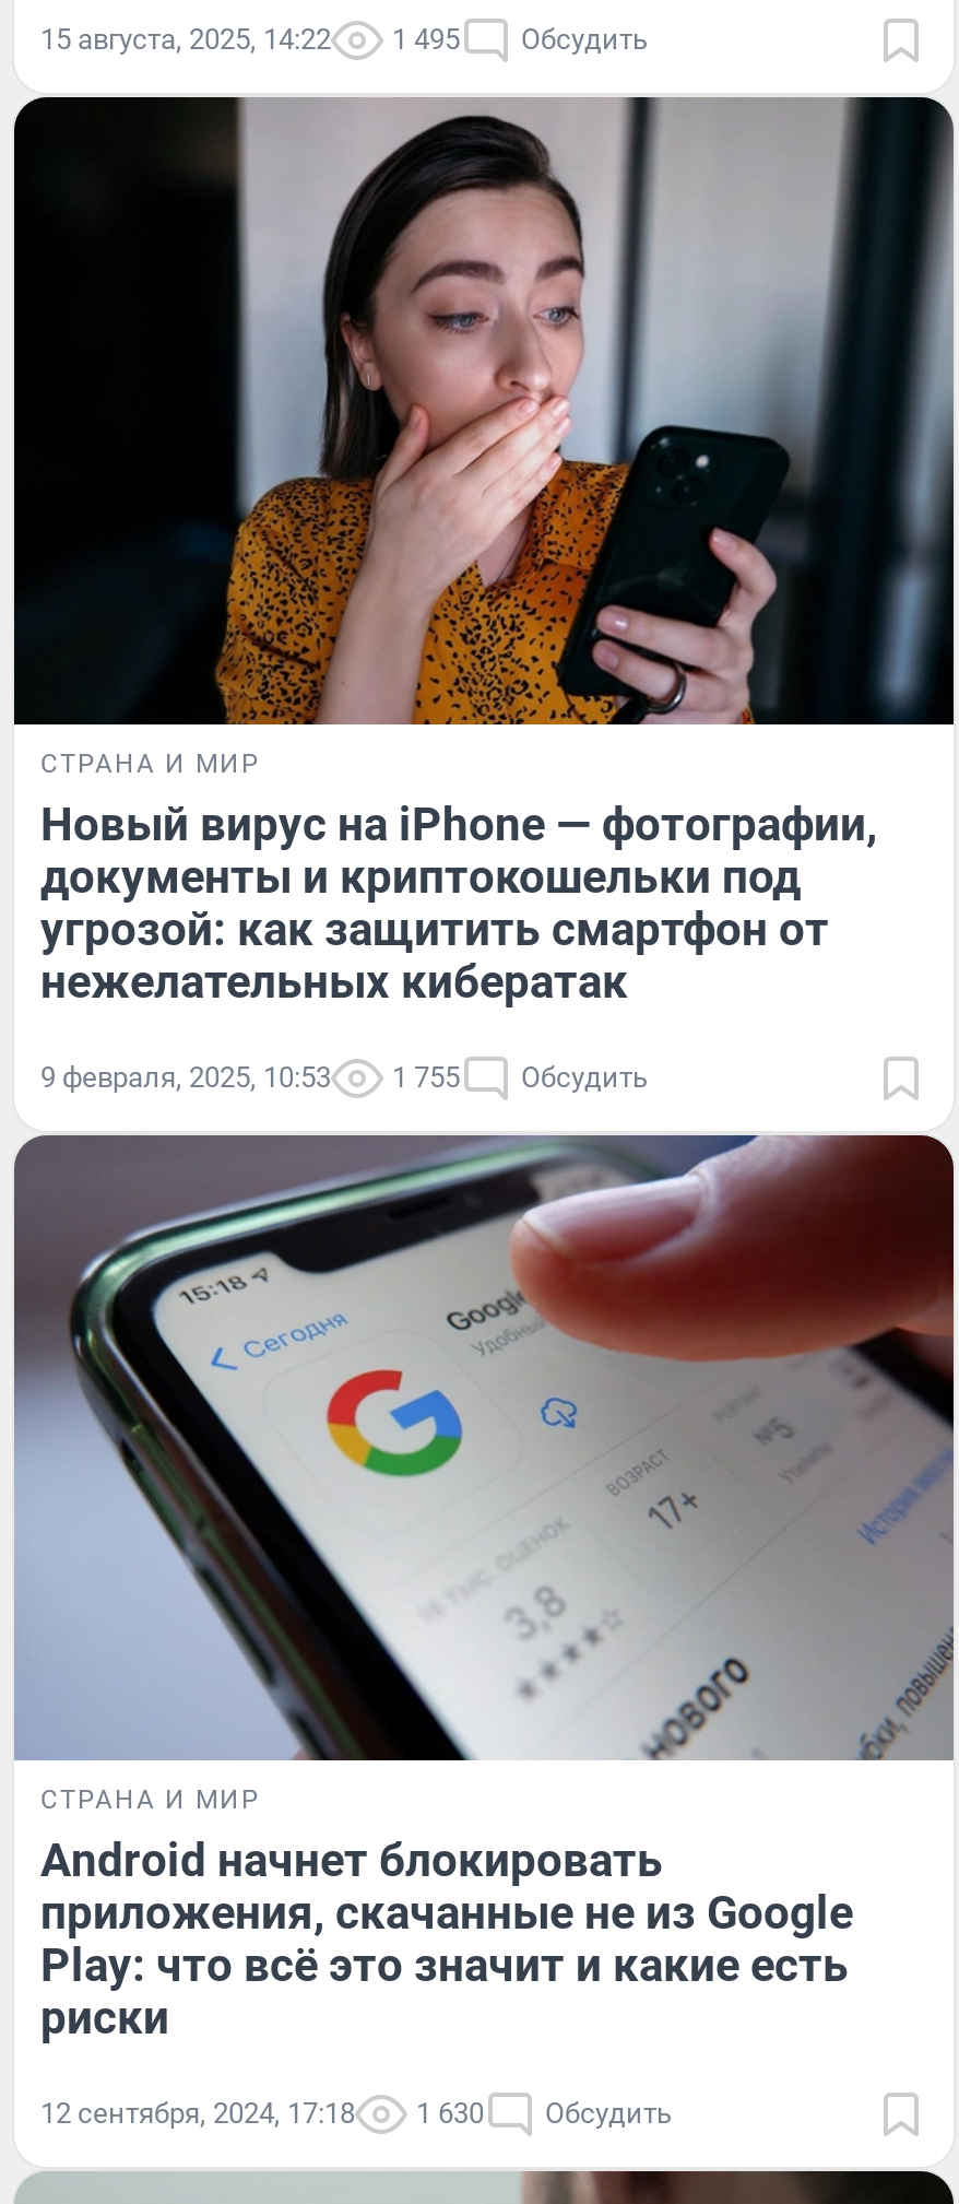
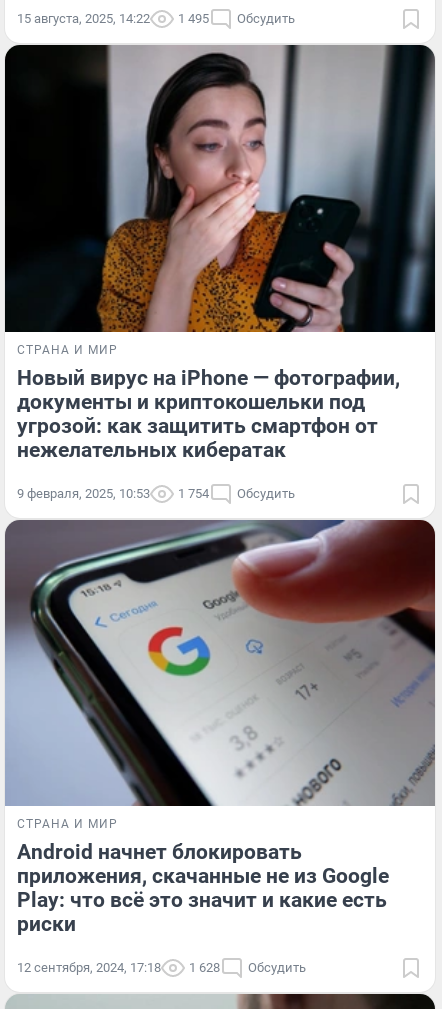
[40,1060,648,1093] 9 февраля, 2025, 10:53 1 755 Обсудить -> [17,486,295,501] 9 февраля, 2025, 10:53 1 754 Обсудить
[40,2098,672,2130] 12 сентября, 2024, 17:18 1 630 Обсудить -> [17,960,306,975] 12 сентября, 2024, 17:18 1 628 Обсудить

